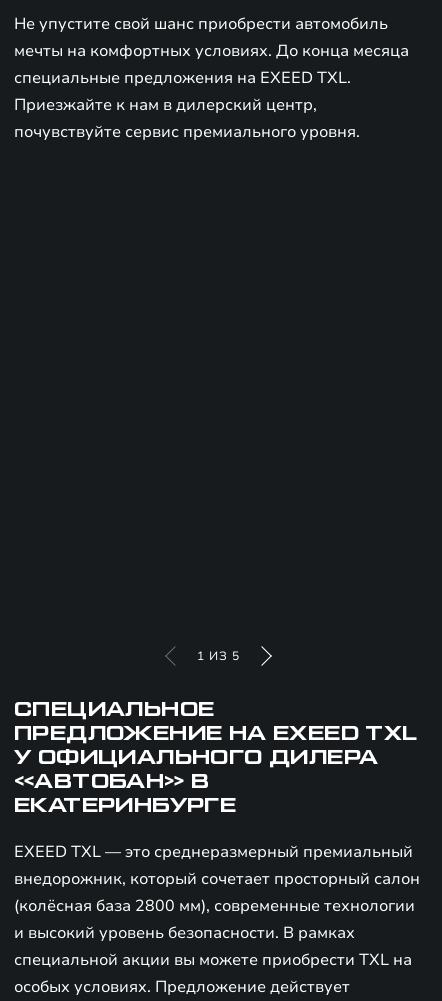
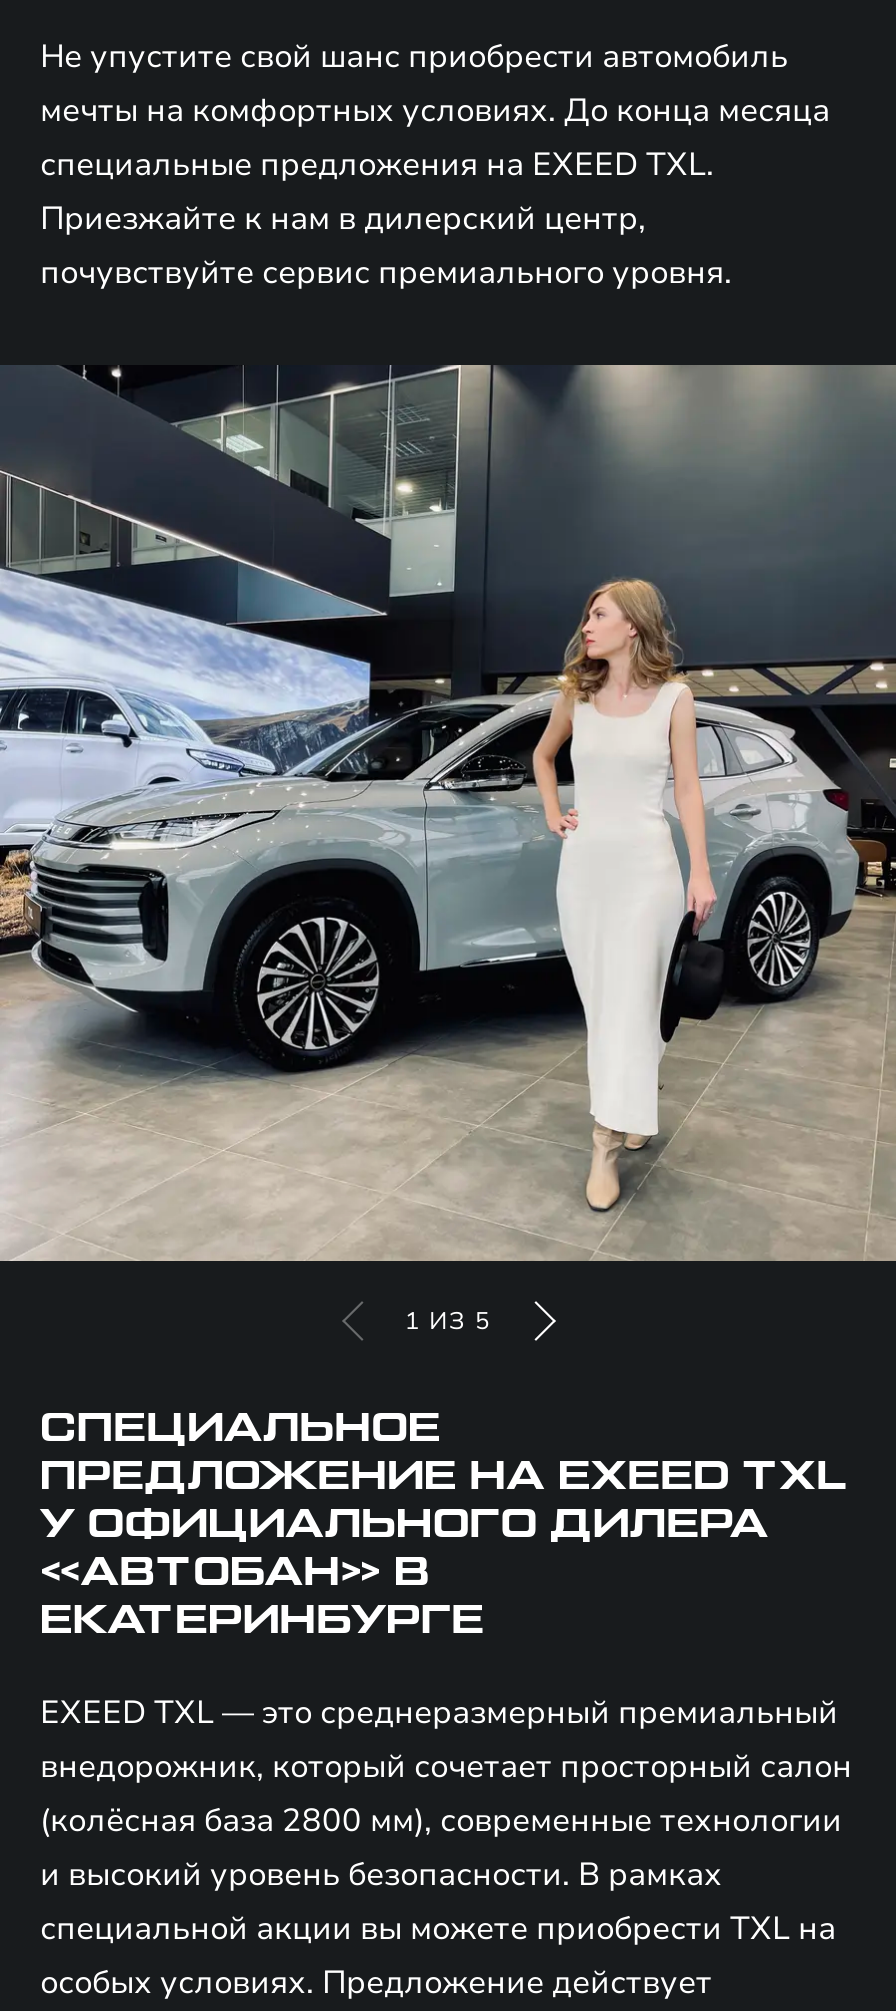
none -> [6,363,890,1263] [image]

